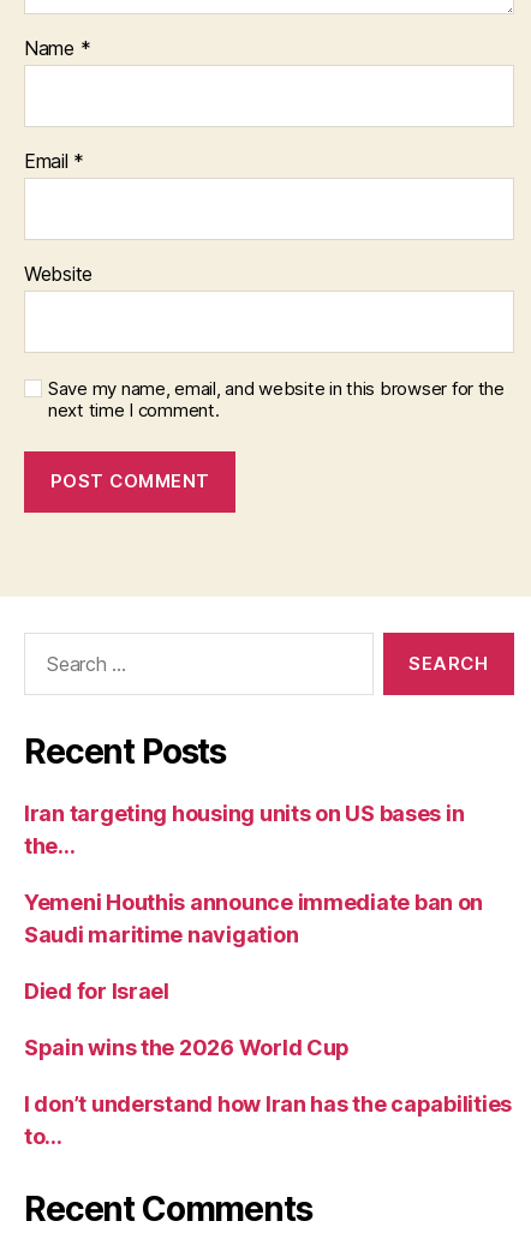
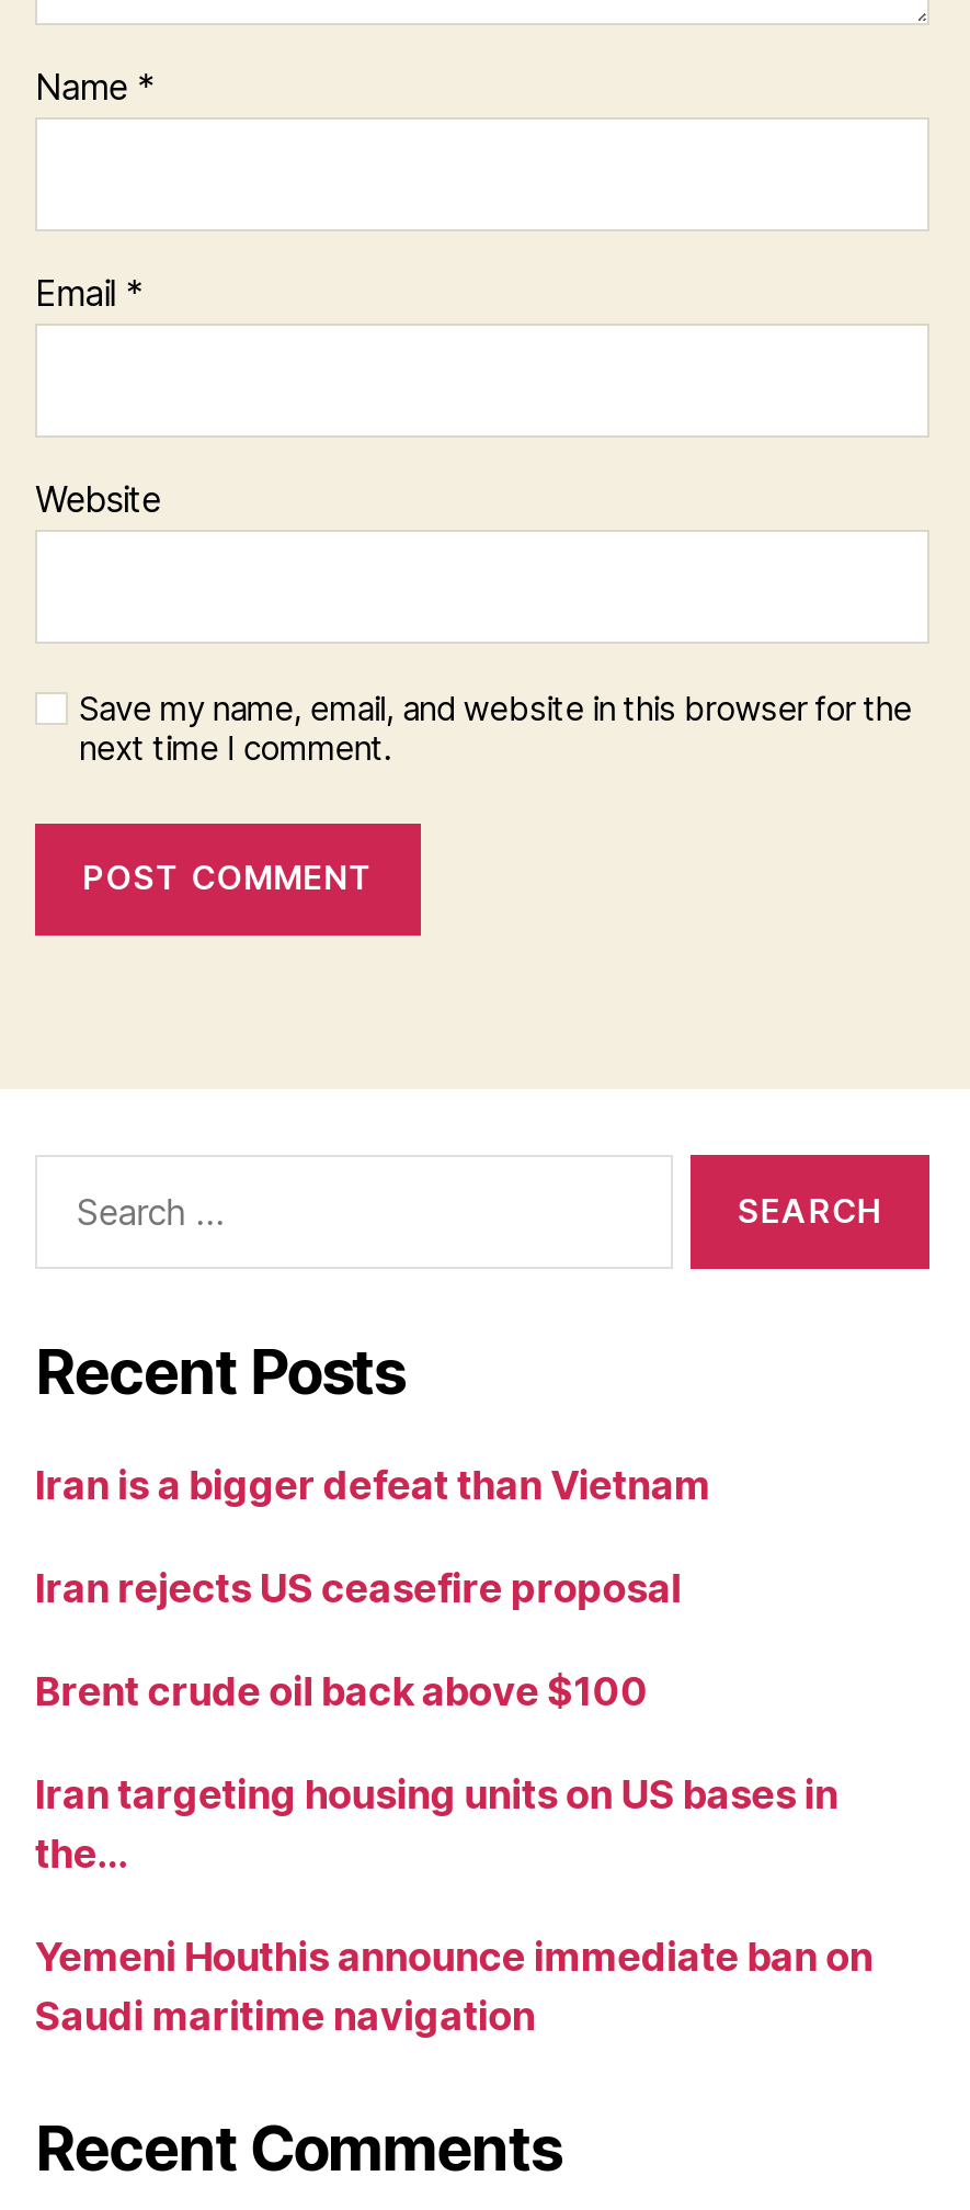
none -> [35,1461,711,1713] Iran is a bigger defeat than Vietnam | Iran rejects US ceasefire proposal | Brent crude oil back above $100
moved [24,800,483,947] -> [35,1770,873,2038]: Iran targeting housing units on US bases in | the… | Yemeni Houthis announce immediate ban on | Saudi maritime navigation
[24,978,512,1148] Died for Israel | Spain wins the 2026 World Cup | I don’t understand how Iran has the capabilities | to… -> none

